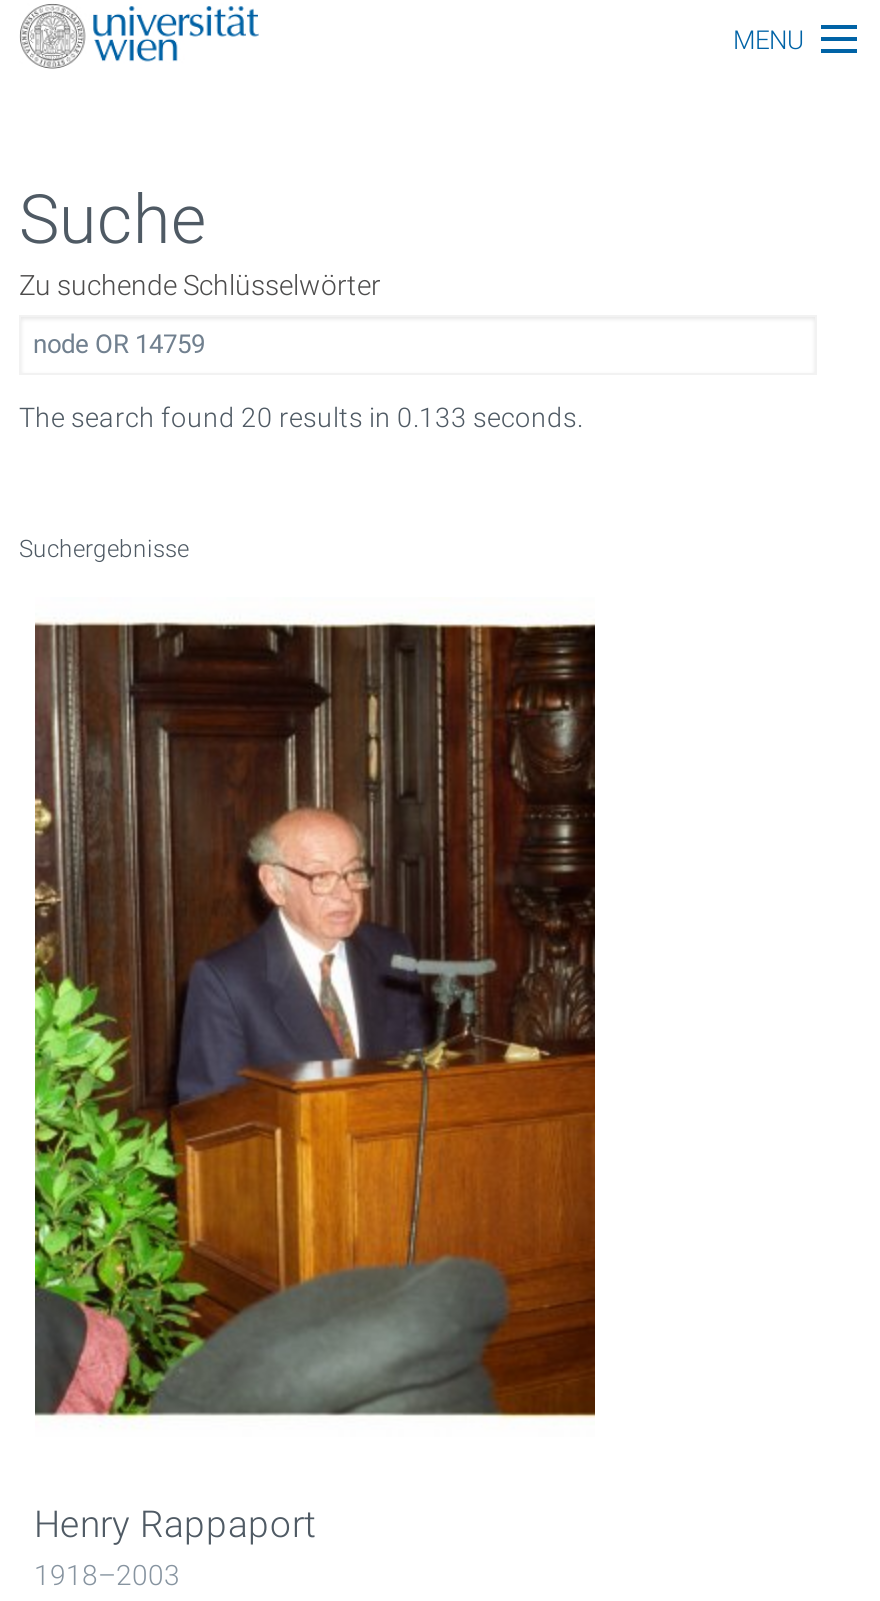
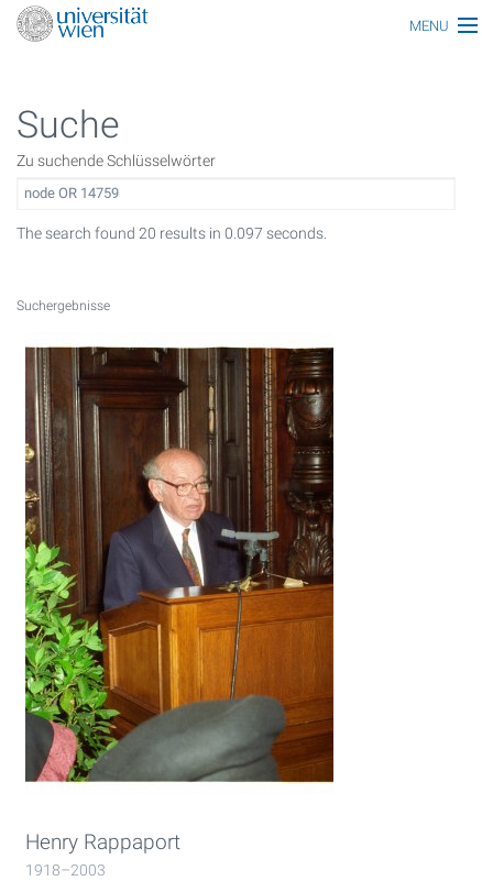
[19,400,583,432] The search found 20 results in 0.133 seconds. -> [17,224,327,241] The search found 20 results in 0.097 seconds.

